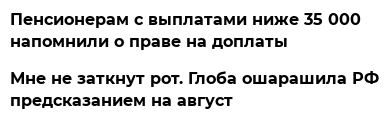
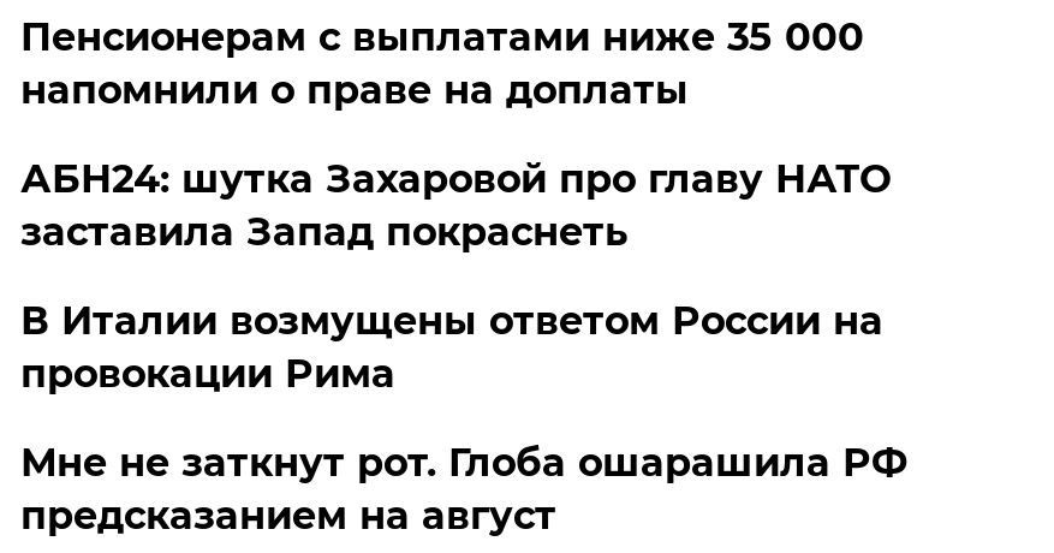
none -> [20,156,890,397] АБН24: шутка Захаровой про главу НАТО | заставила Запад покраснеть | В Италии возмущены ответом России на | провокации Рима

